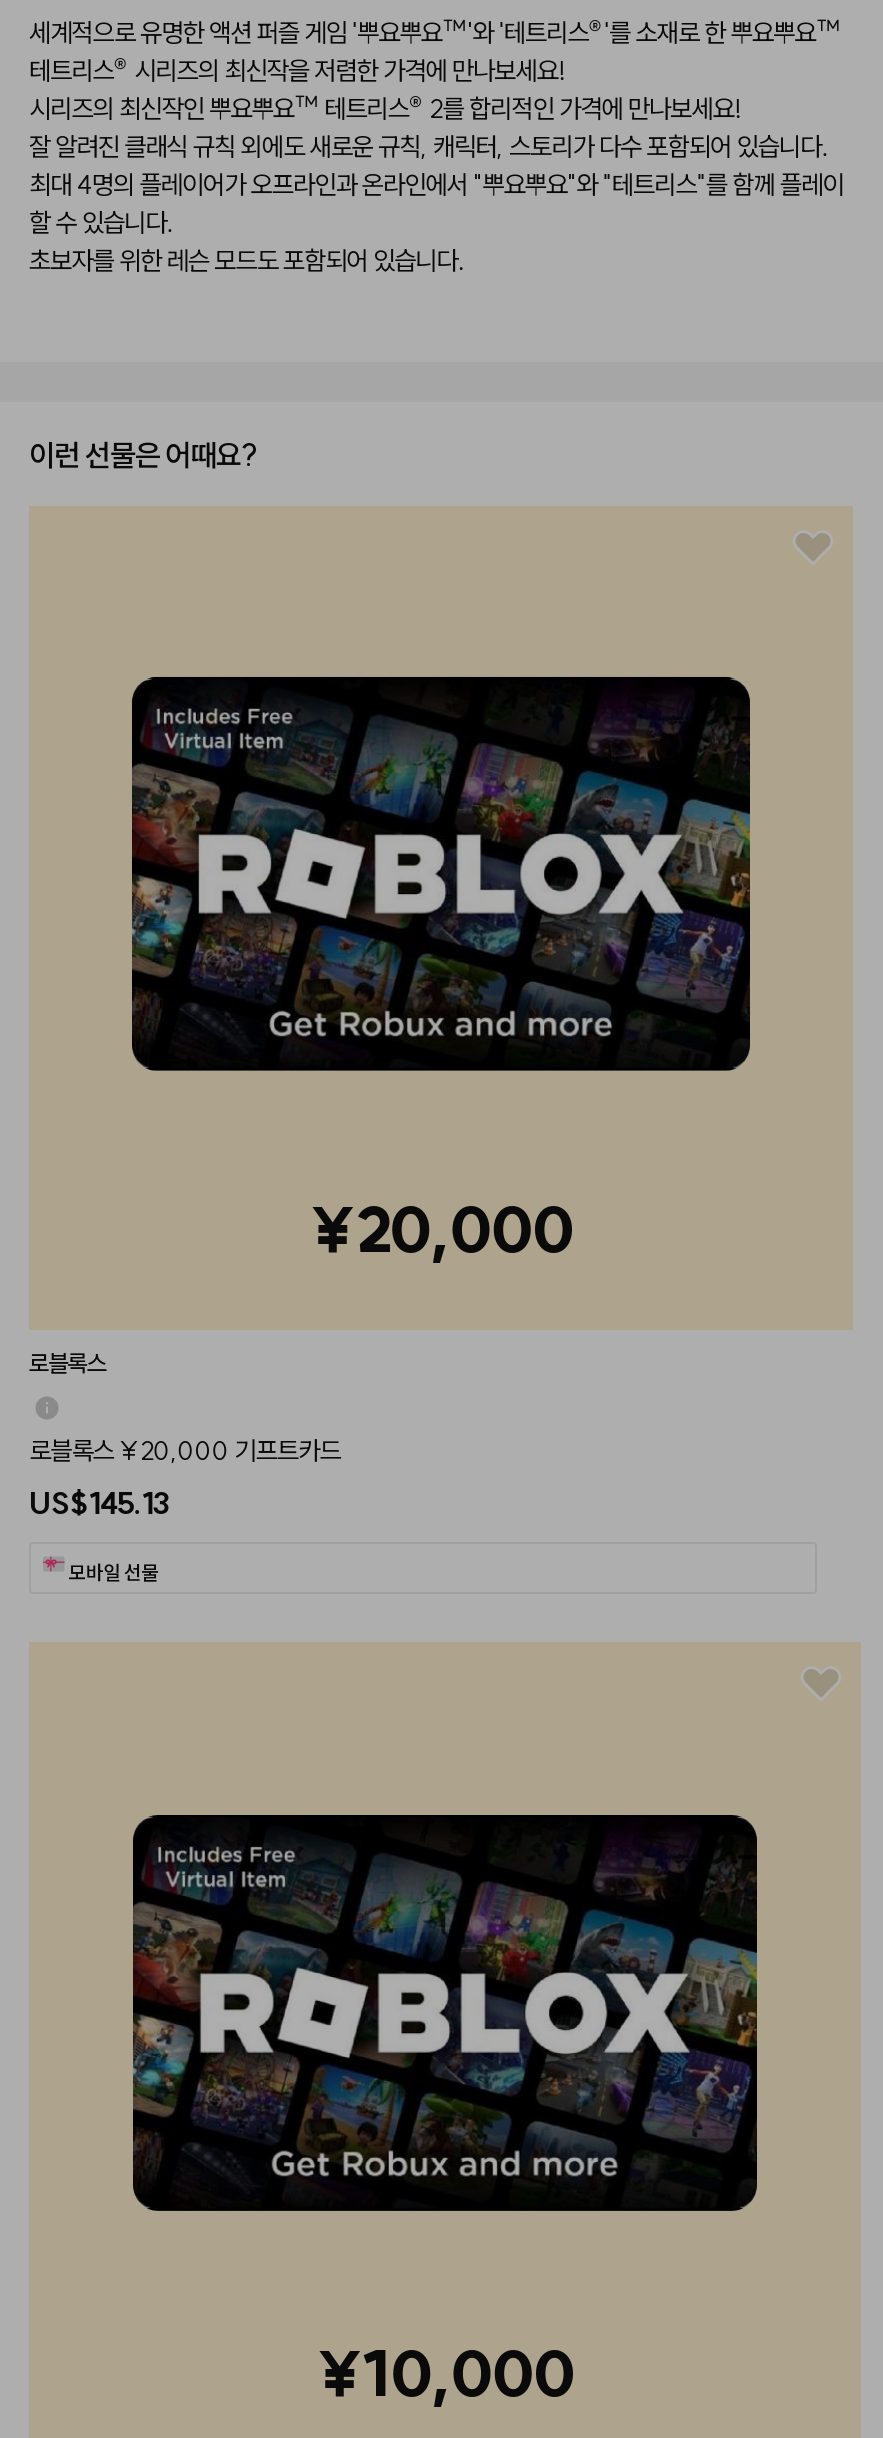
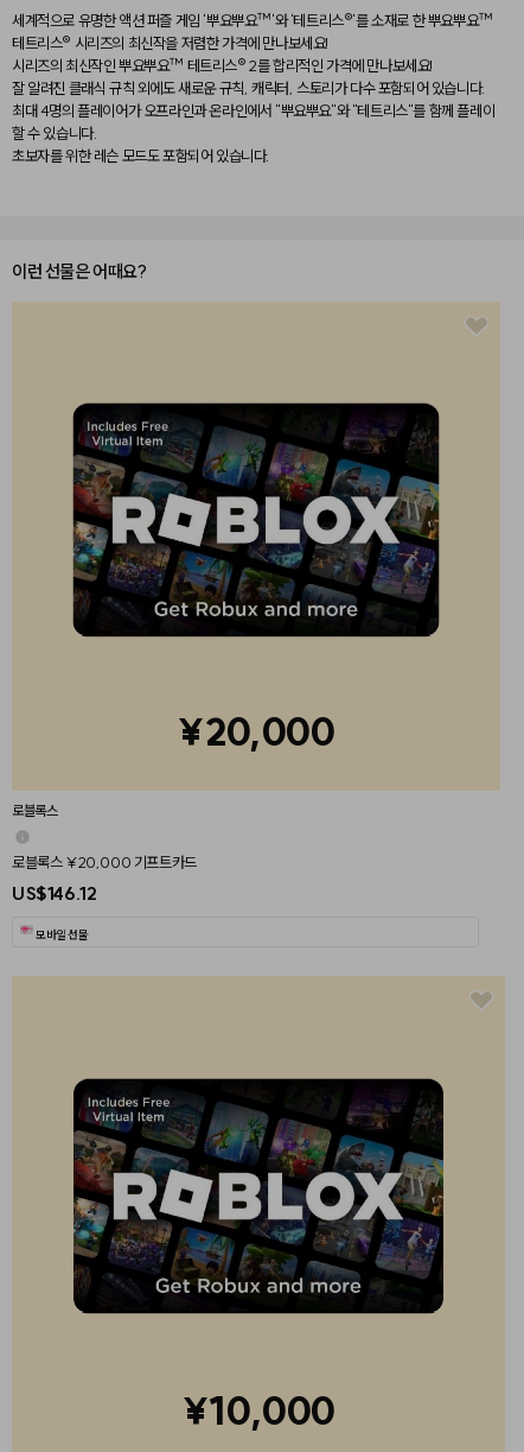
[29,1484,172,1522] US$145.13 -> [12,882,97,905] US$146.12

